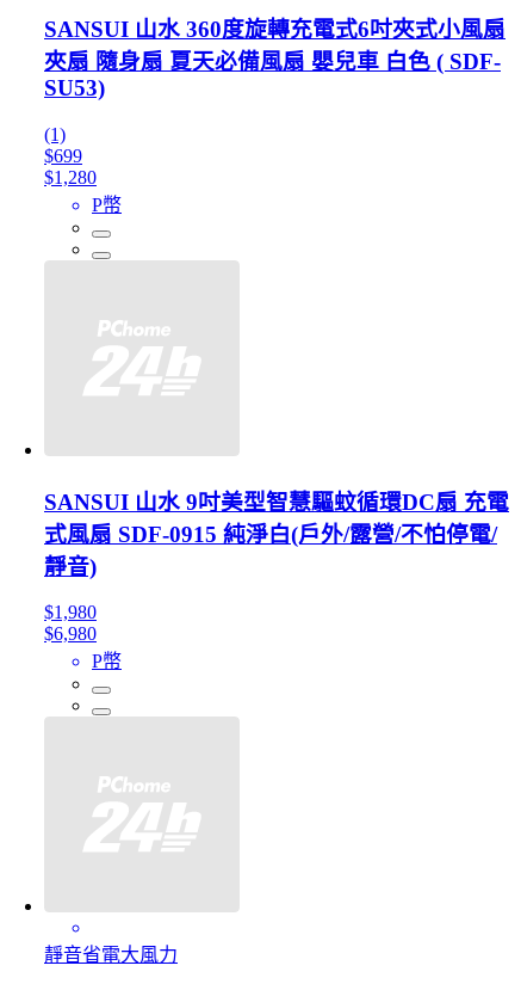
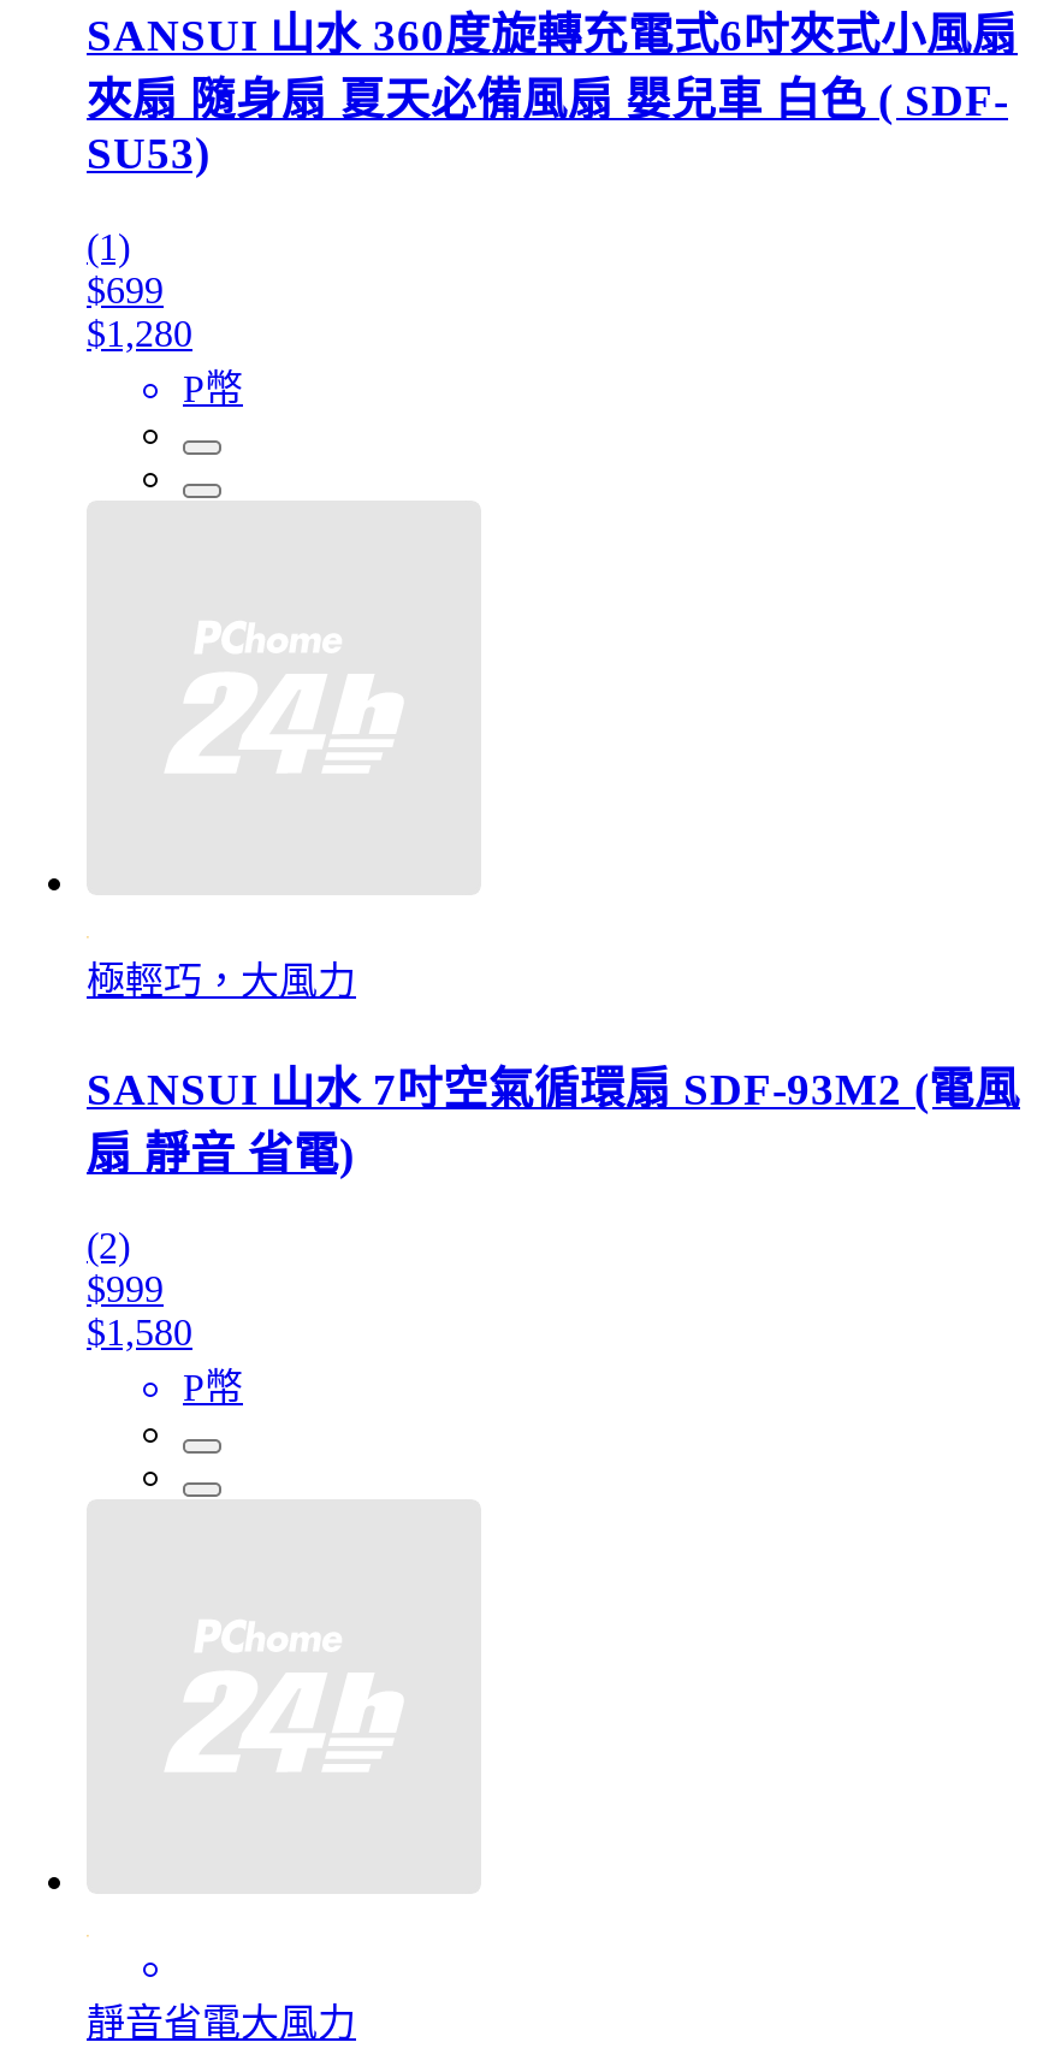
[44,489,509,644] SANSUI 山水 9吋美型智慧驅蚊循環DC扇 充電 | 式風扇 SDF-0915 純淨白(戶外/露營/不怕停電/ | 靜音) | $1,980 | $6,980 -> [87,960,1020,1353] 極輕巧，大風力 | SANSUI 山水 7吋空氣循環扇 SDF-93M2 (電風 | 扇 靜音 省電) | (2) | $999 | $1,580

